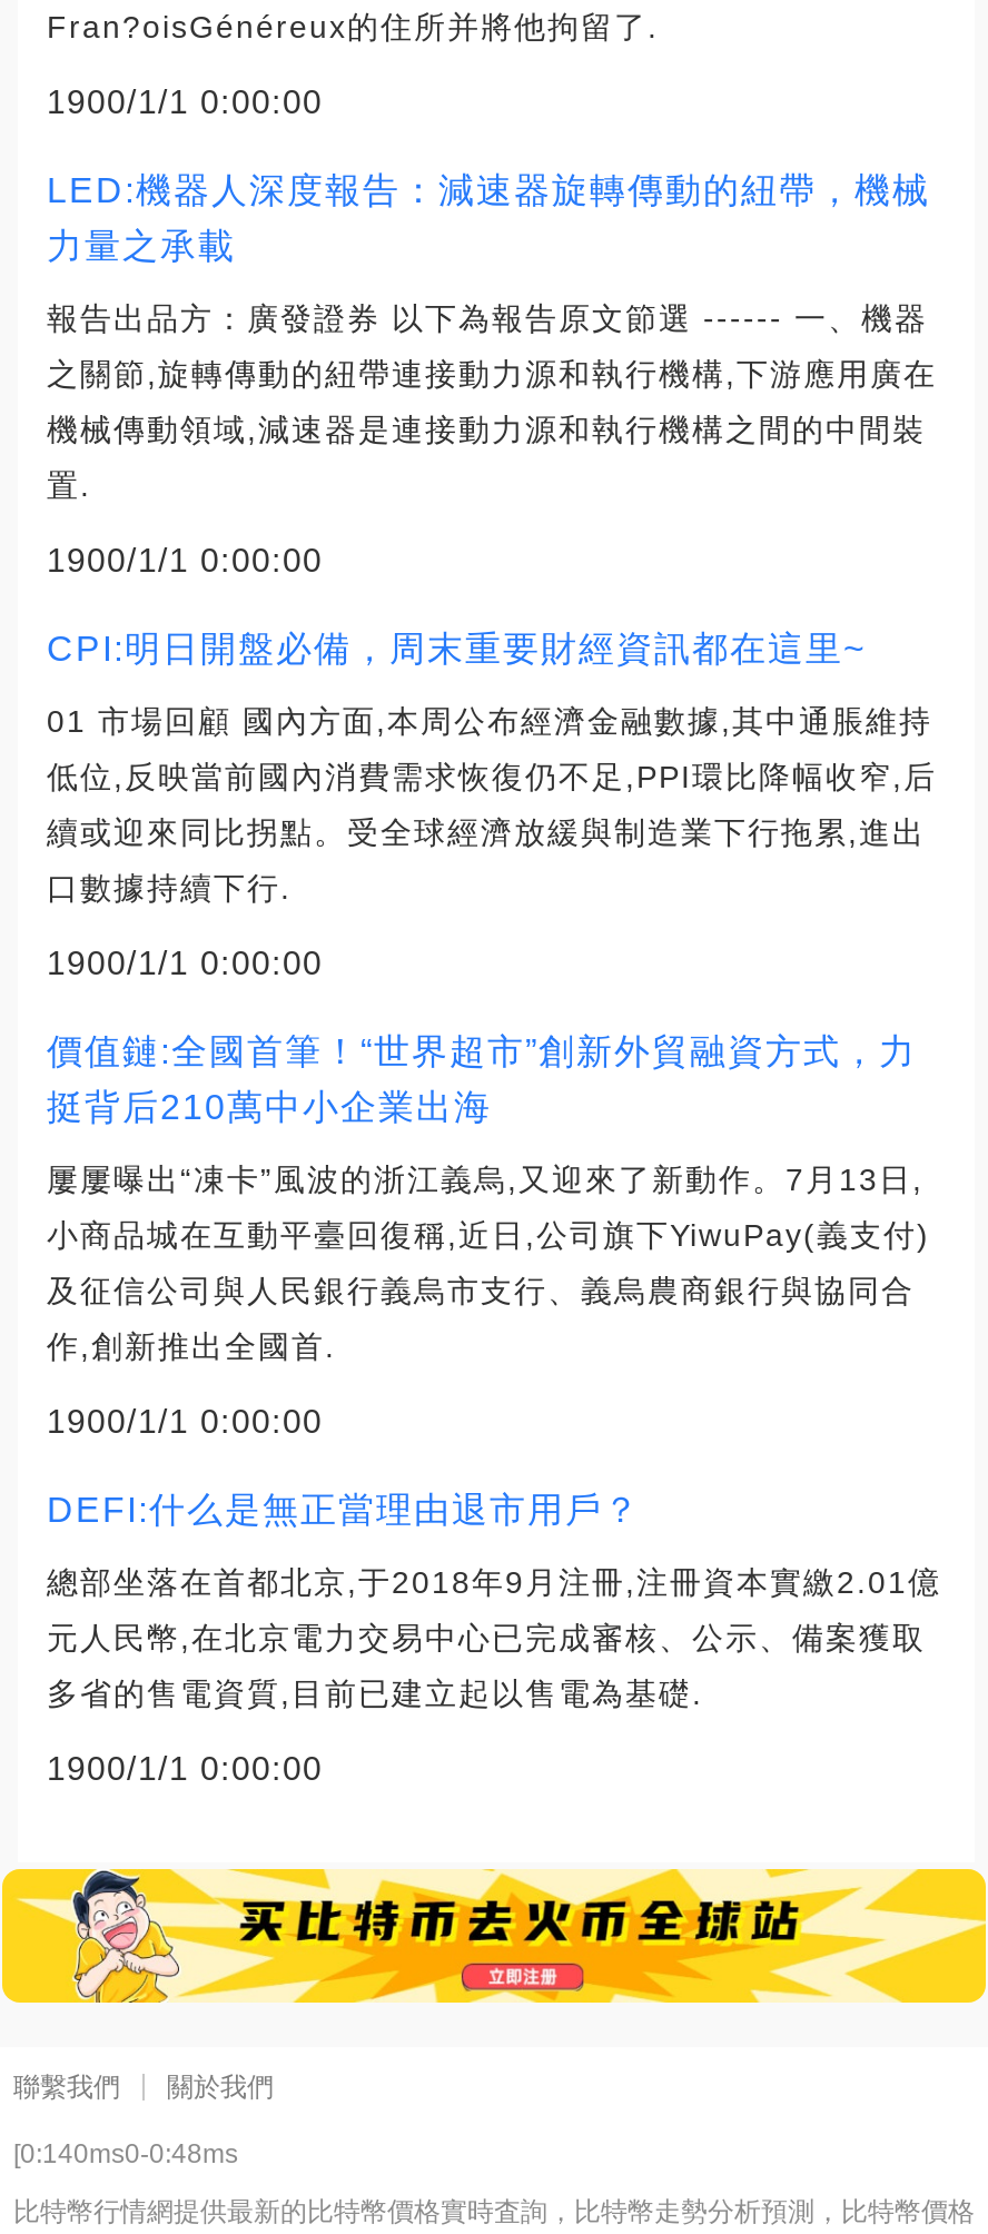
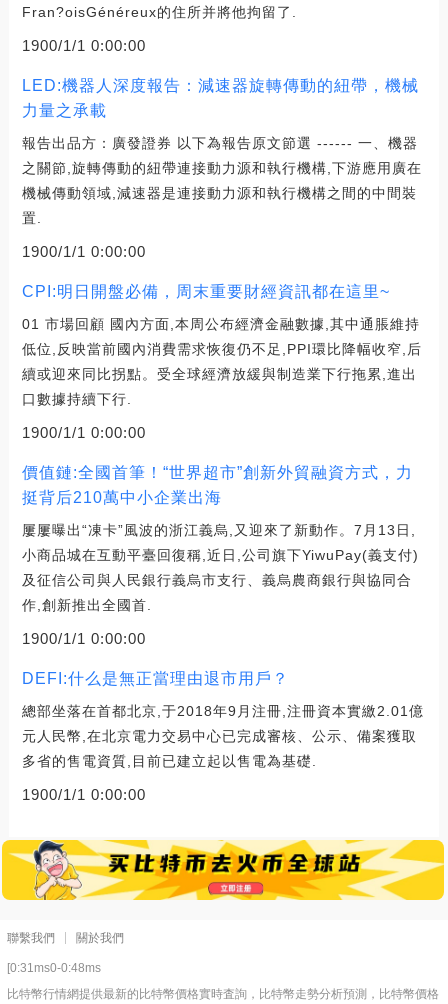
[13,2139,238,2170] [0:140ms0-0:48ms -> [7,961,101,975] [0:31ms0-0:48ms

